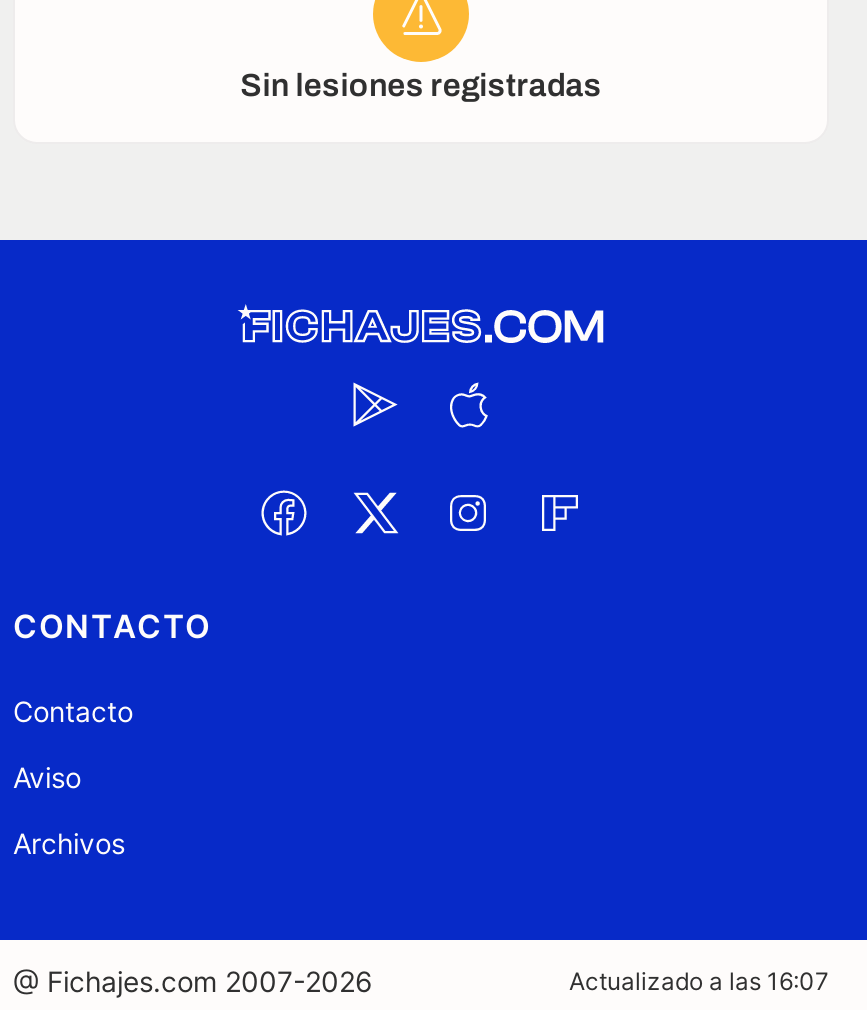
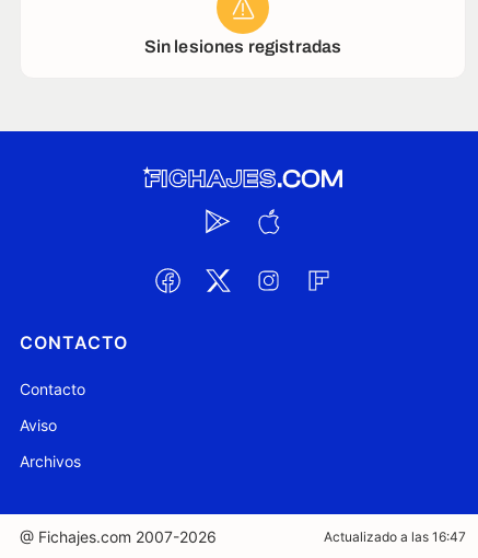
[569,966,829,996] Actualizado a las 16:07 -> [324,528,466,545] Actualizado a las 16:47

